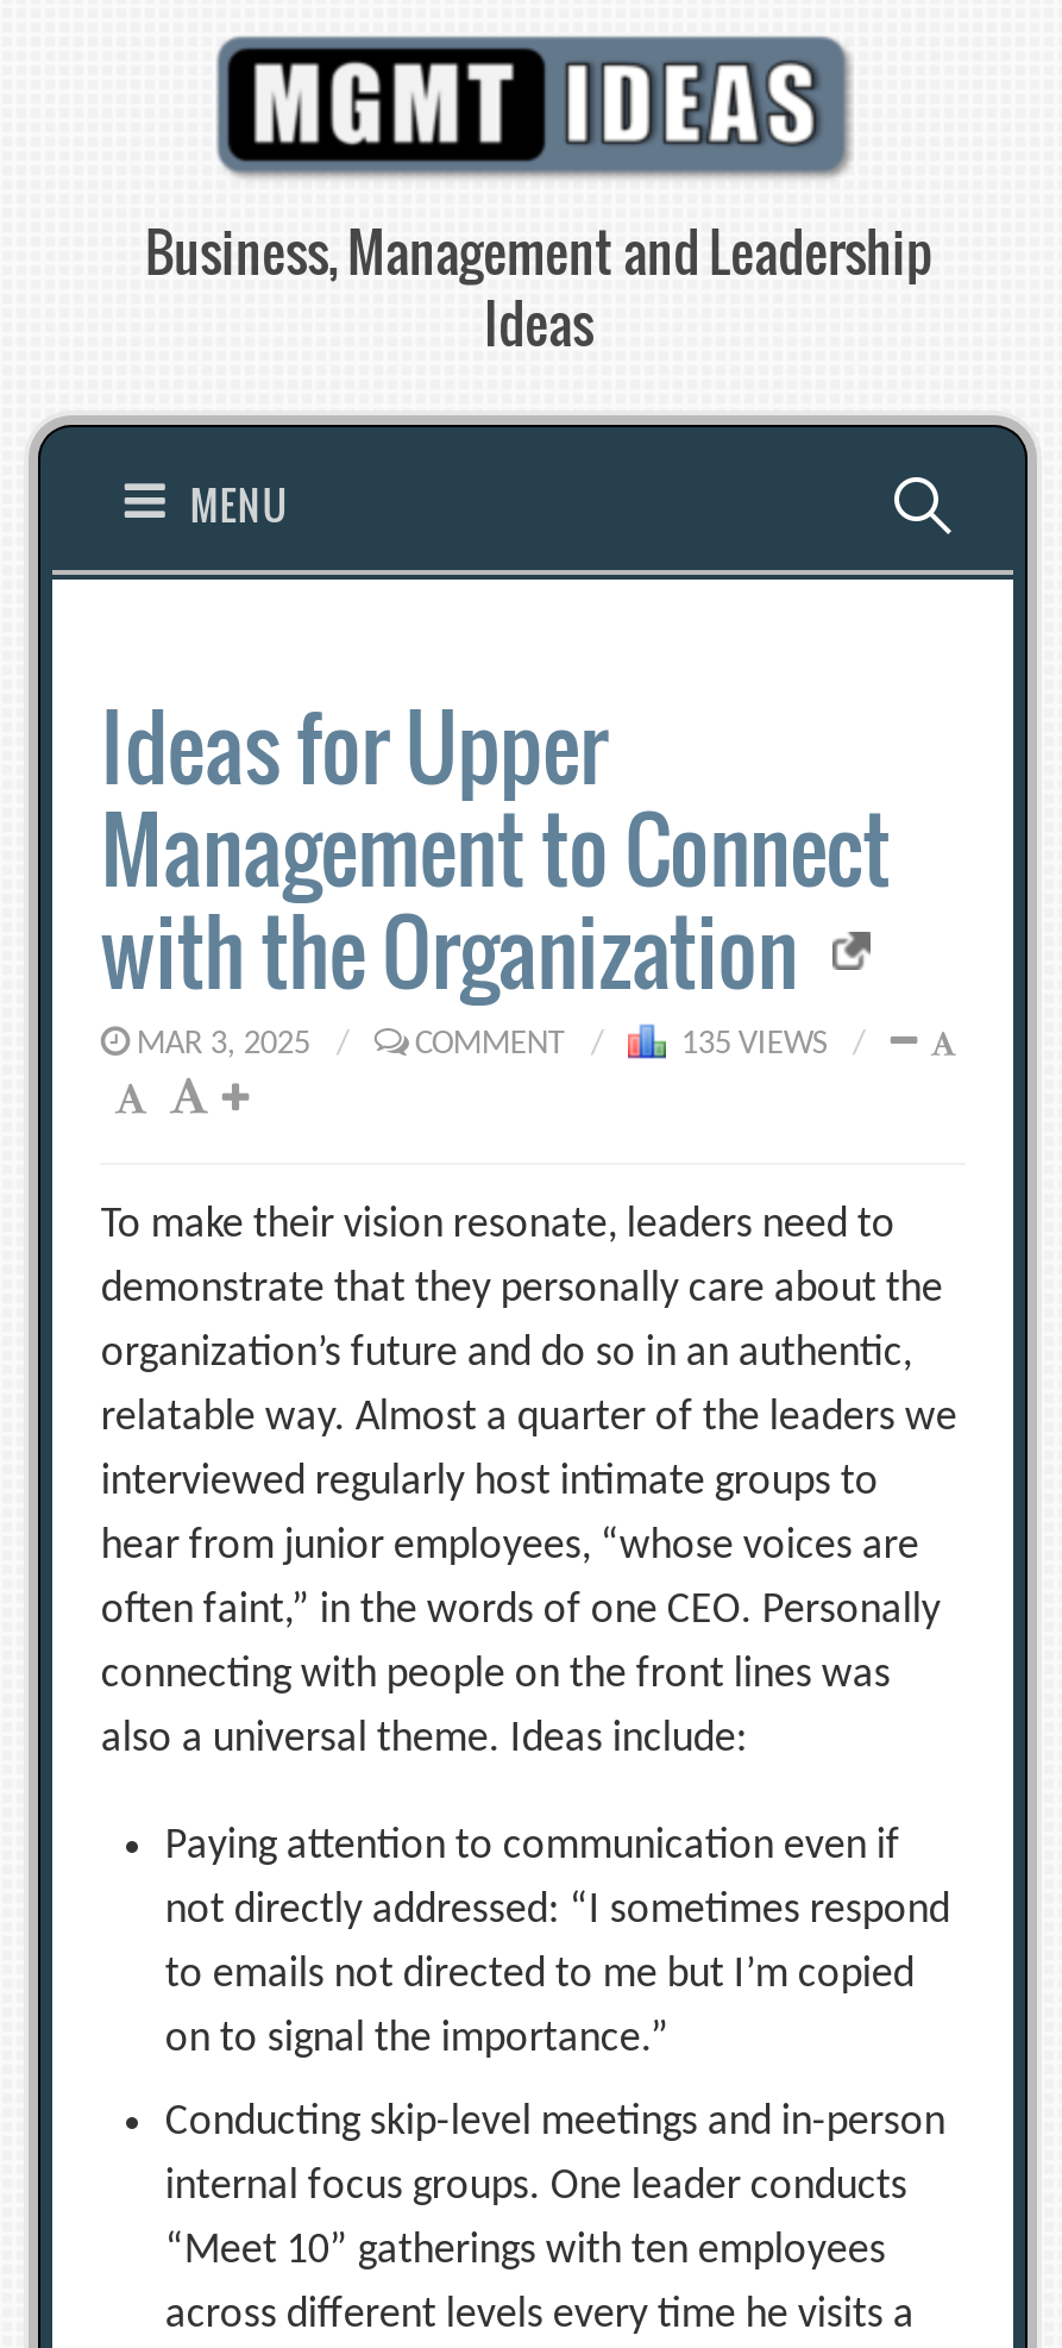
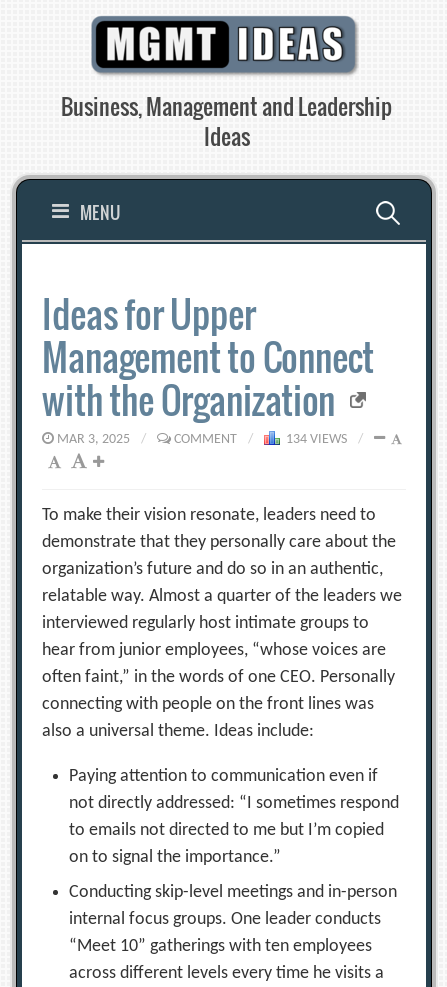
[667,1027,826,1063] 135 VIEWS -> [280,432,347,447] 134 VIEWS

